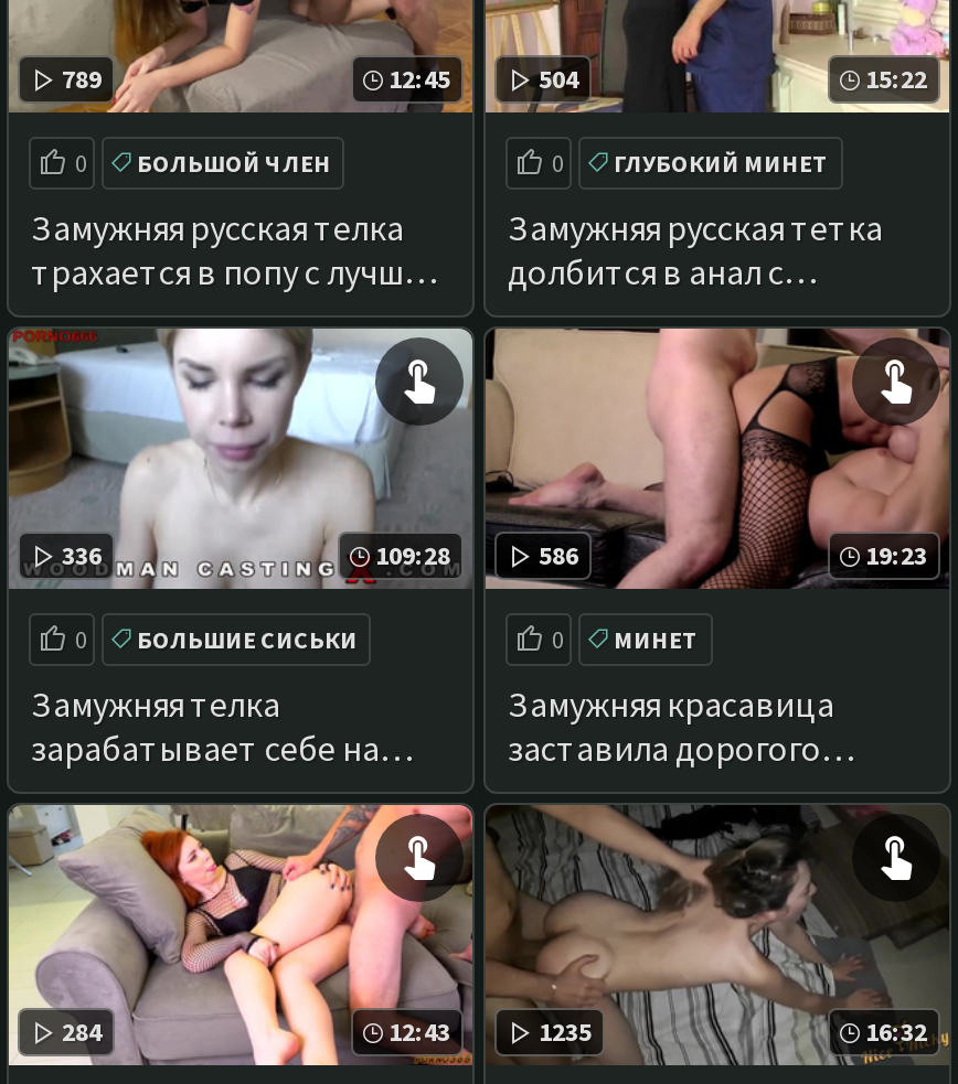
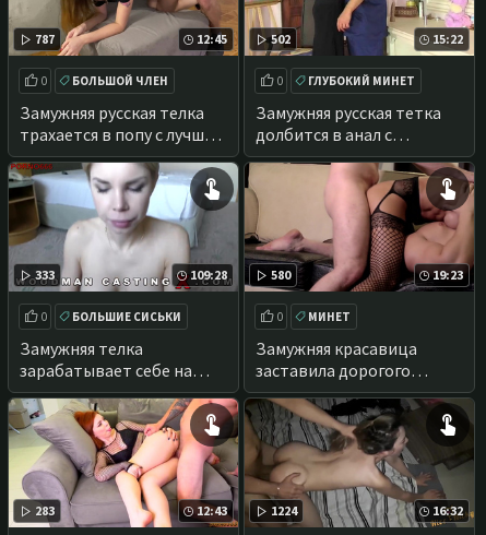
[62,61,102,94] 789 -> [35,30,55,47] 787
[539,61,578,94] 504 -> [271,30,291,47] 502
[62,538,102,571] 336 -> [35,266,55,283] 333
[539,538,578,571] 586 -> [271,266,291,283] 580
[62,1014,102,1047] 284 -> [35,502,55,519] 283
[539,1014,592,1047] 1235 -> [271,502,297,519] 1224

